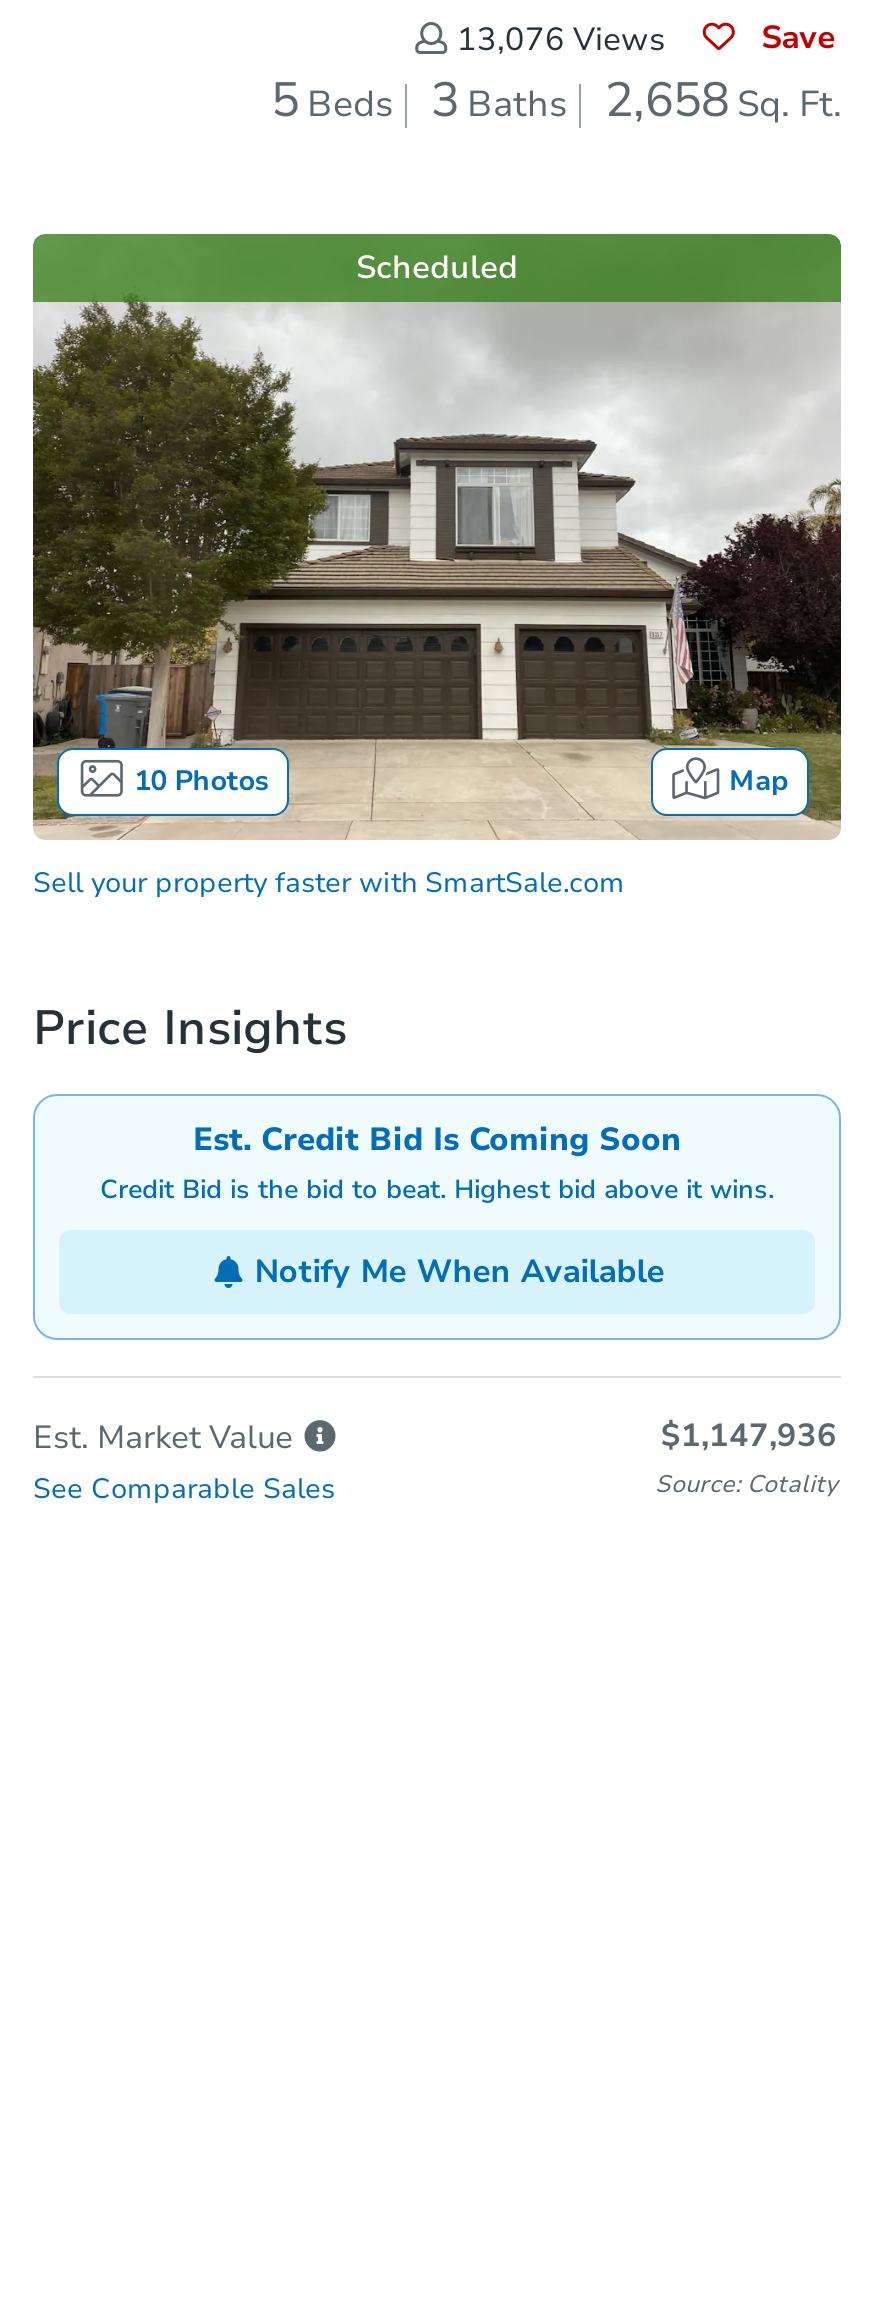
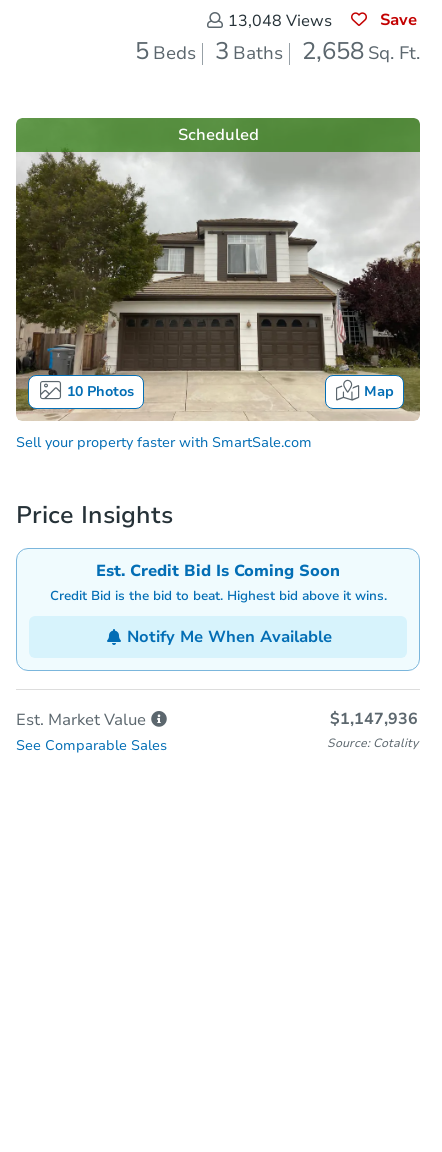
[457,17,665,61] 13,076 Views -> [228,9,332,31] 13,048 Views

